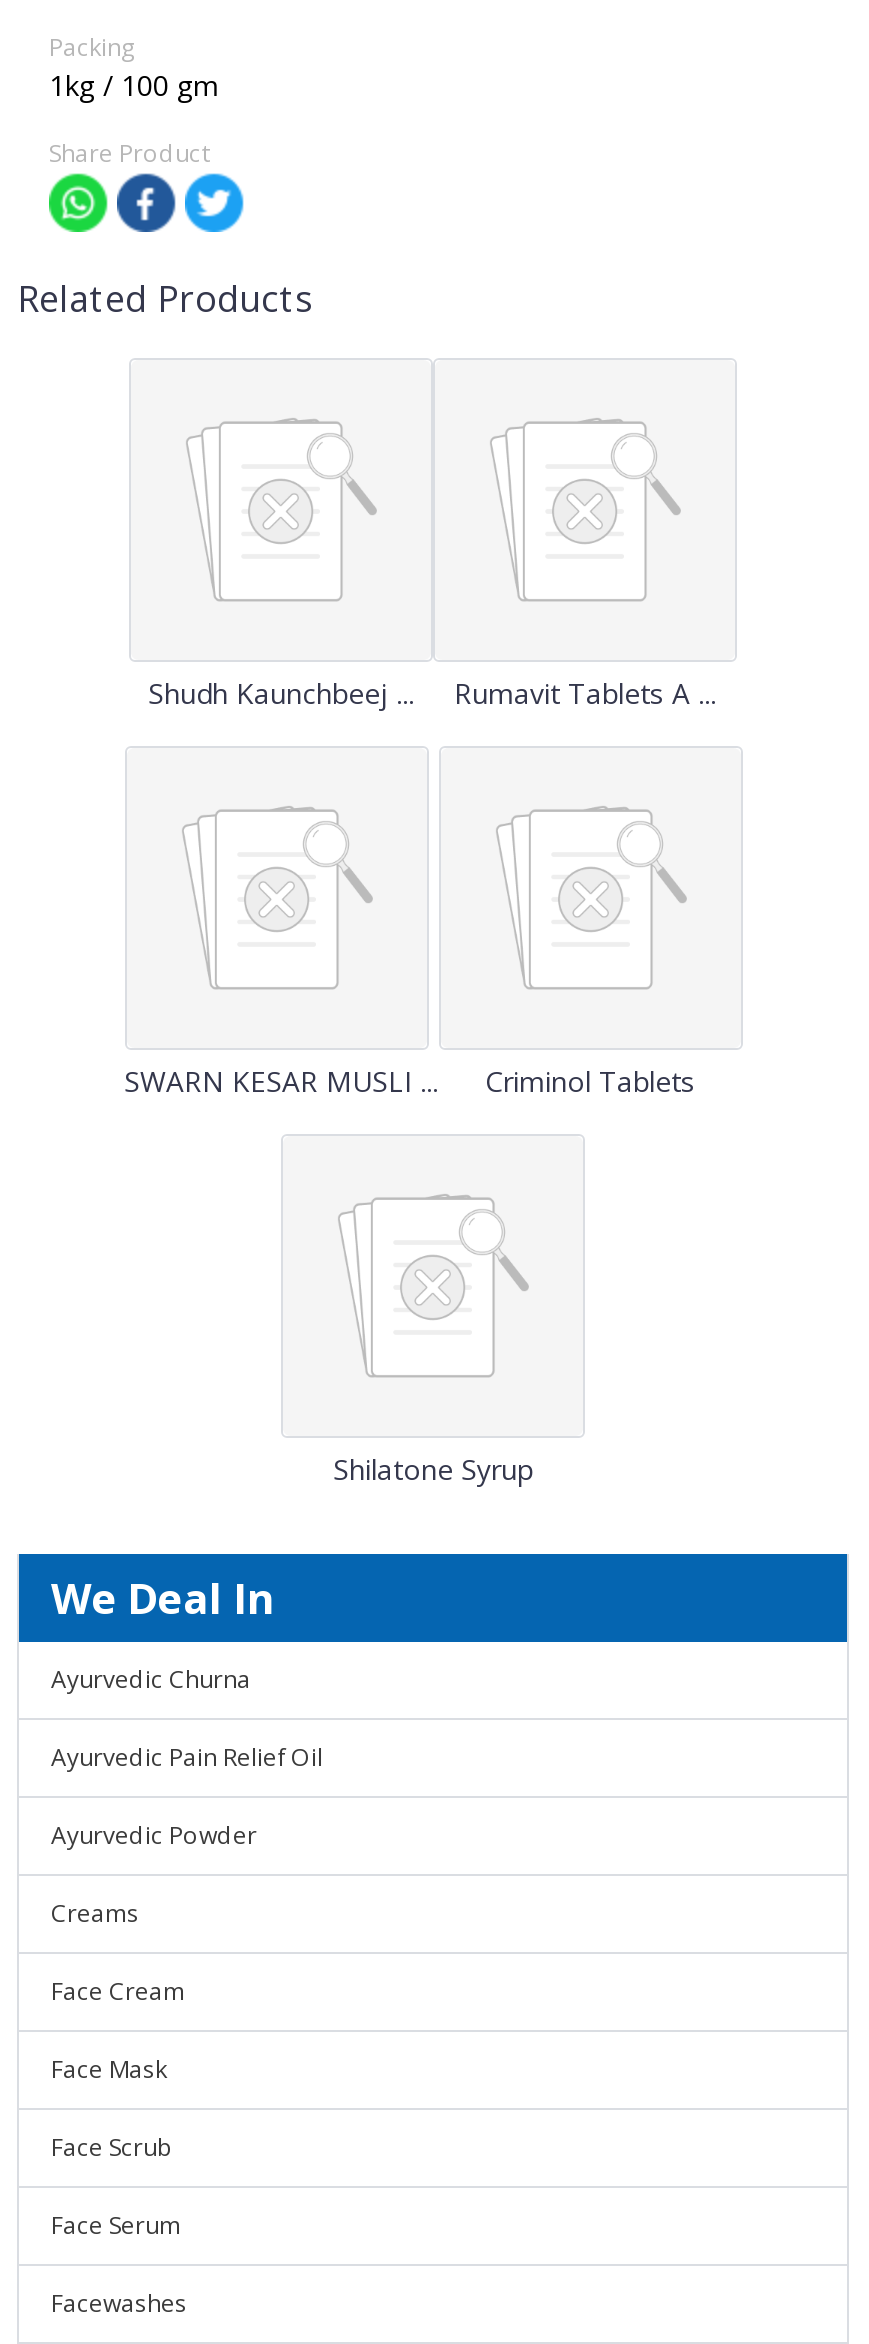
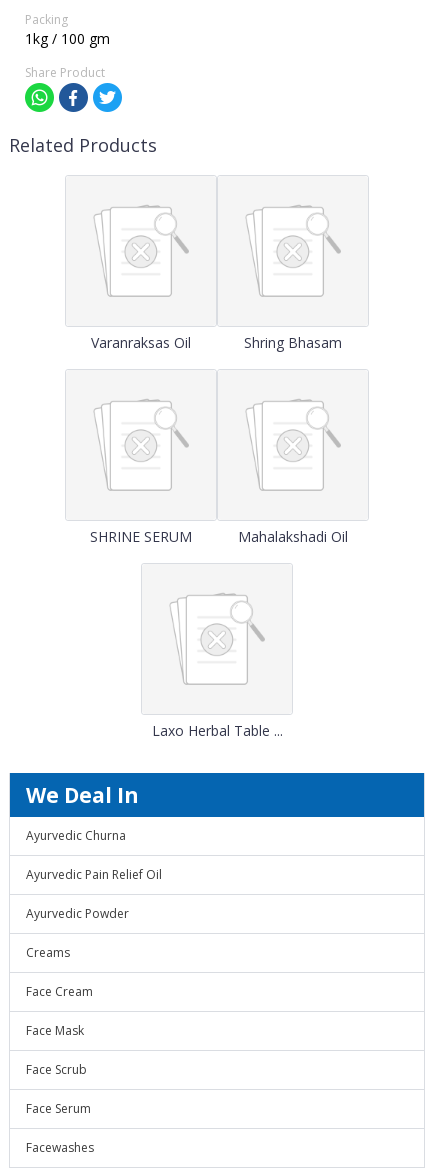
[148,674,716,712] Shudh Kaunchbeej ... | Rumavit Tablets A ... -> [91,333,342,352] Varanraksas Oil | Shring Bhasam
[124,1062,695,1100] SWARN KESAR MUSLI ... | Criminol Tablets -> [90,527,348,546] SHRINE SERUM | Mahalakshadi Oil
[333,1450,533,1488] Shilatone Syrup -> [151,721,282,740] Laxo Herbal Table ...

